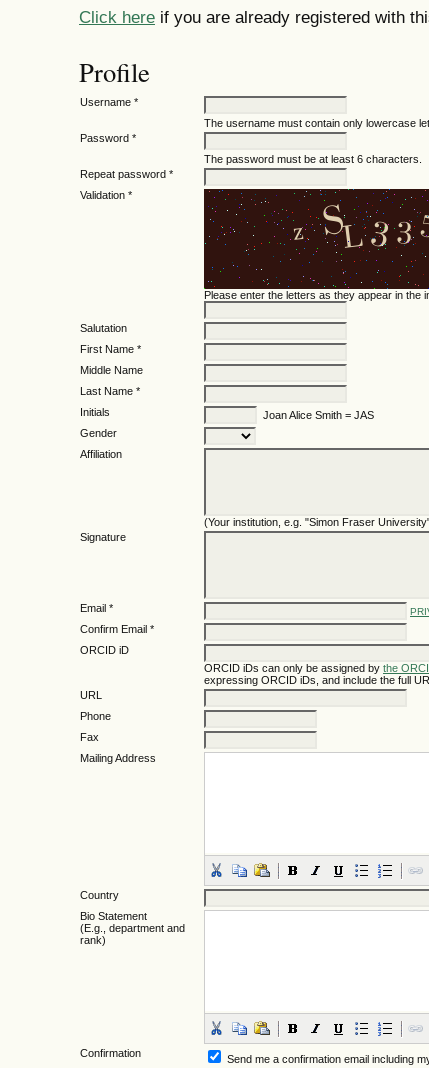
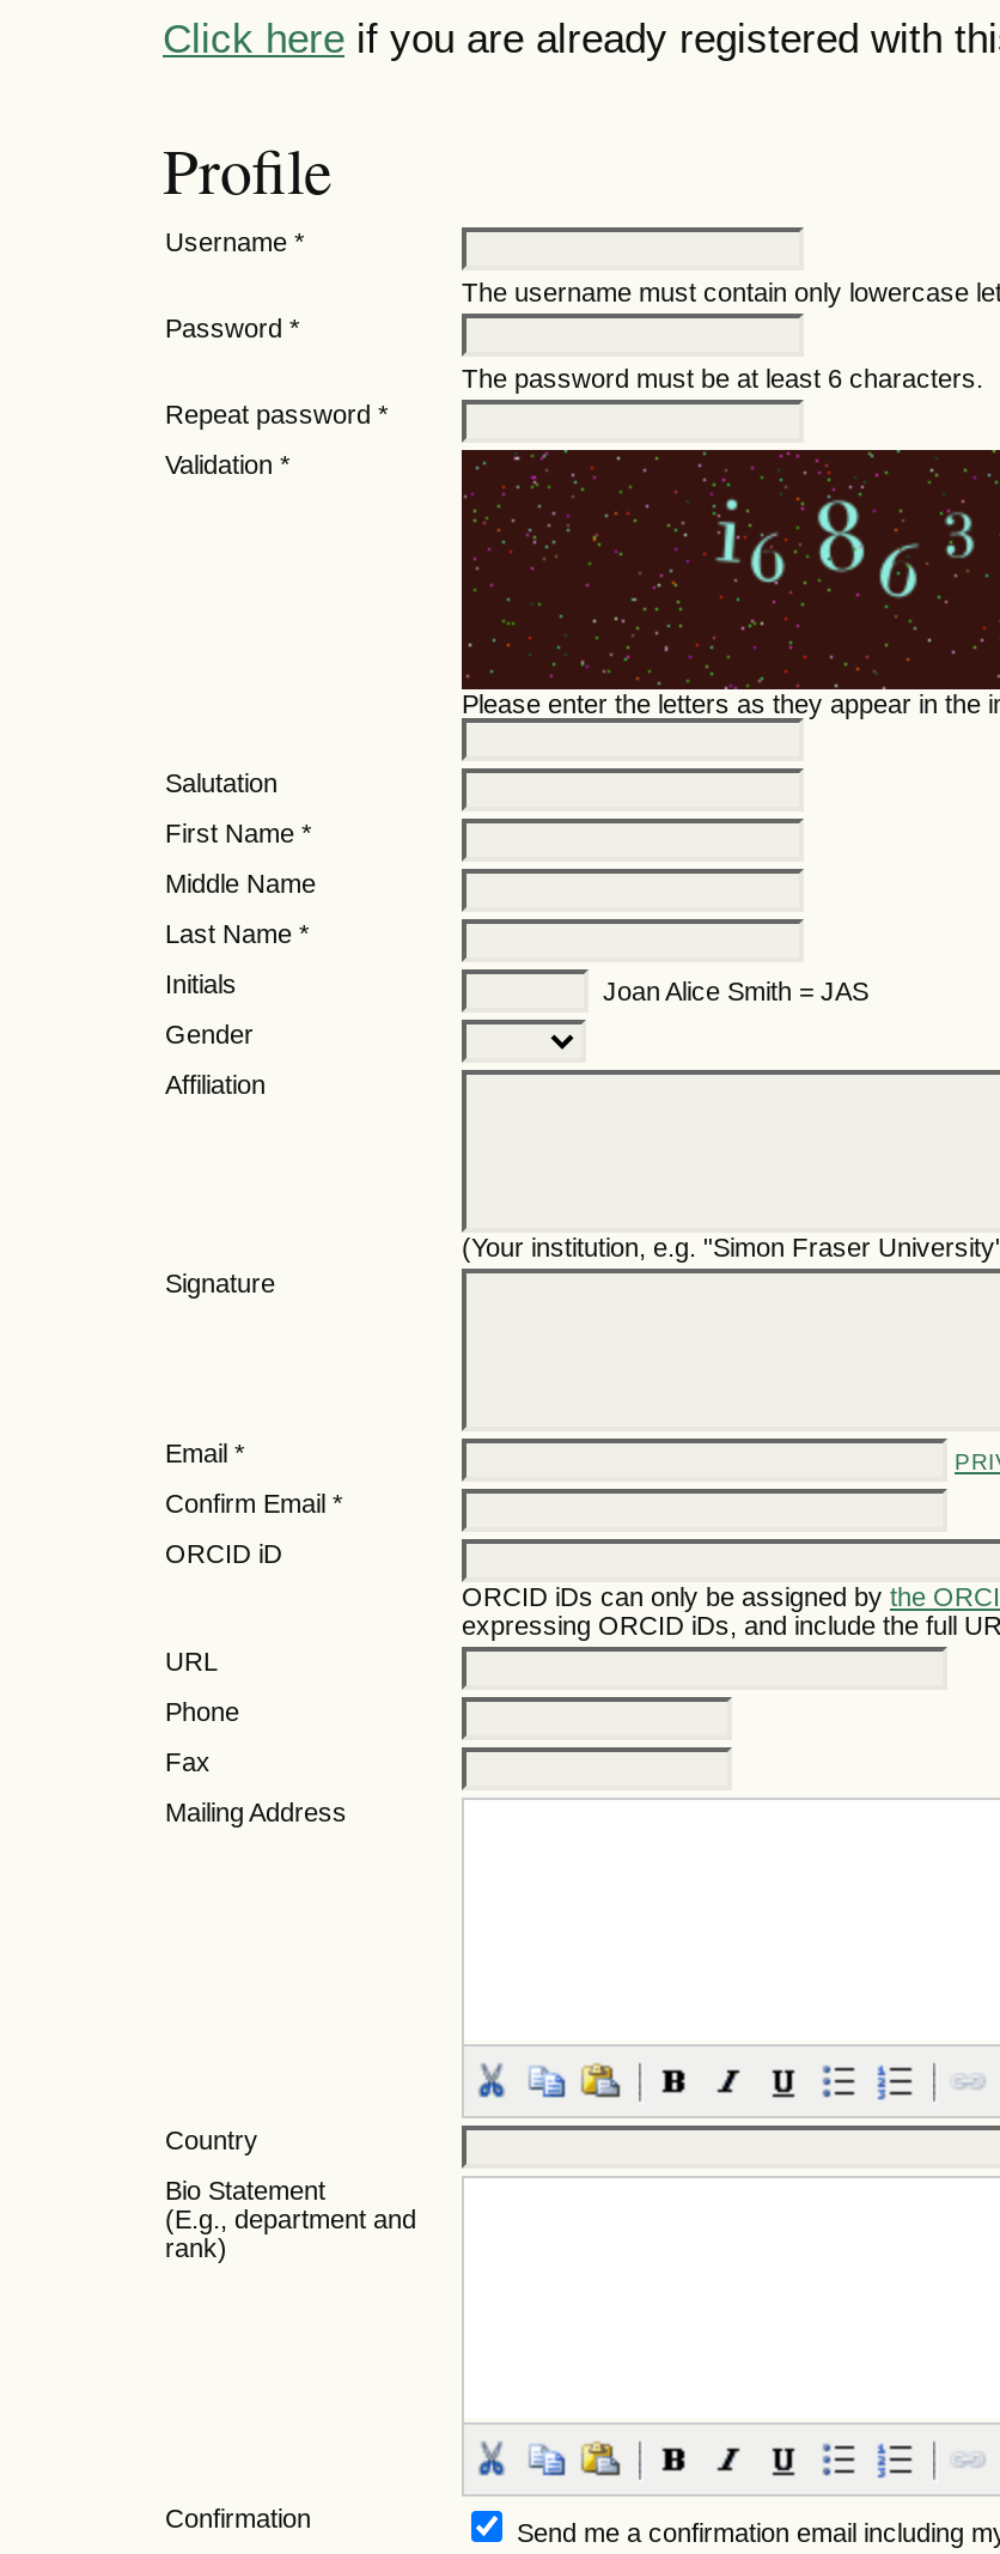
[277,189,426,286] [image] -> [715,452,993,598] [image]

